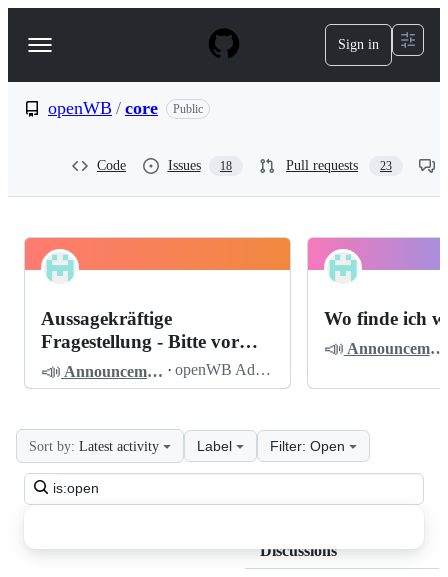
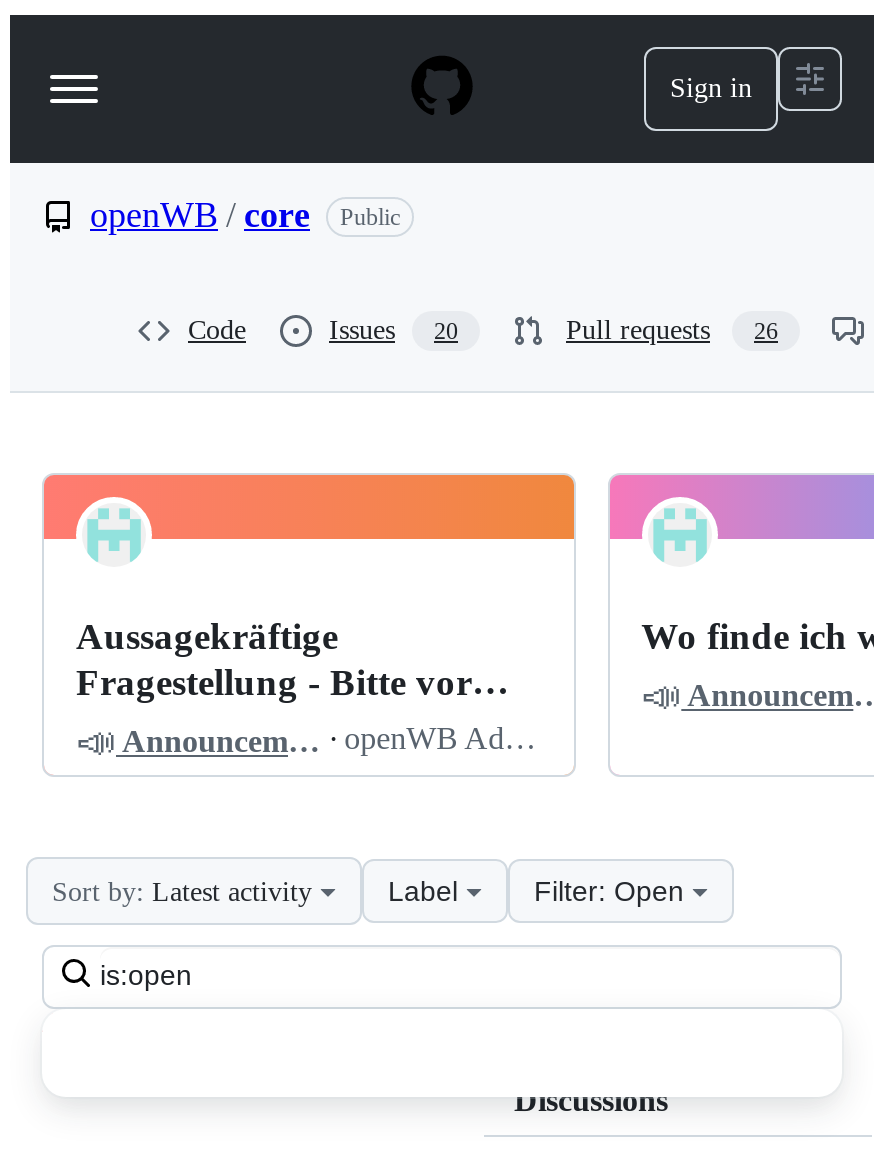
[167,158,232,173] Issues 18 -> [329,315,458,345] Issues 20
[286,158,392,173] Pull requests 23 -> [566,315,778,345] Pull requests 26

